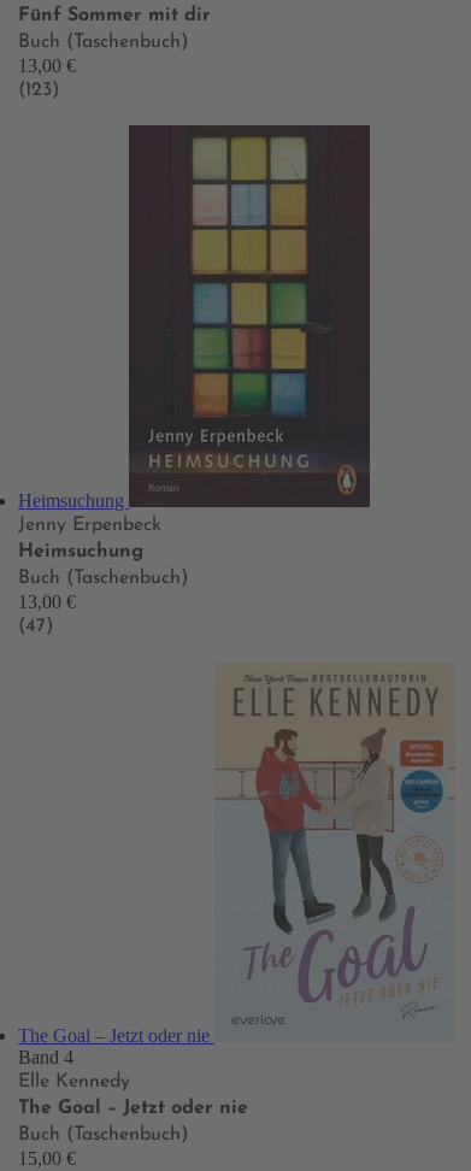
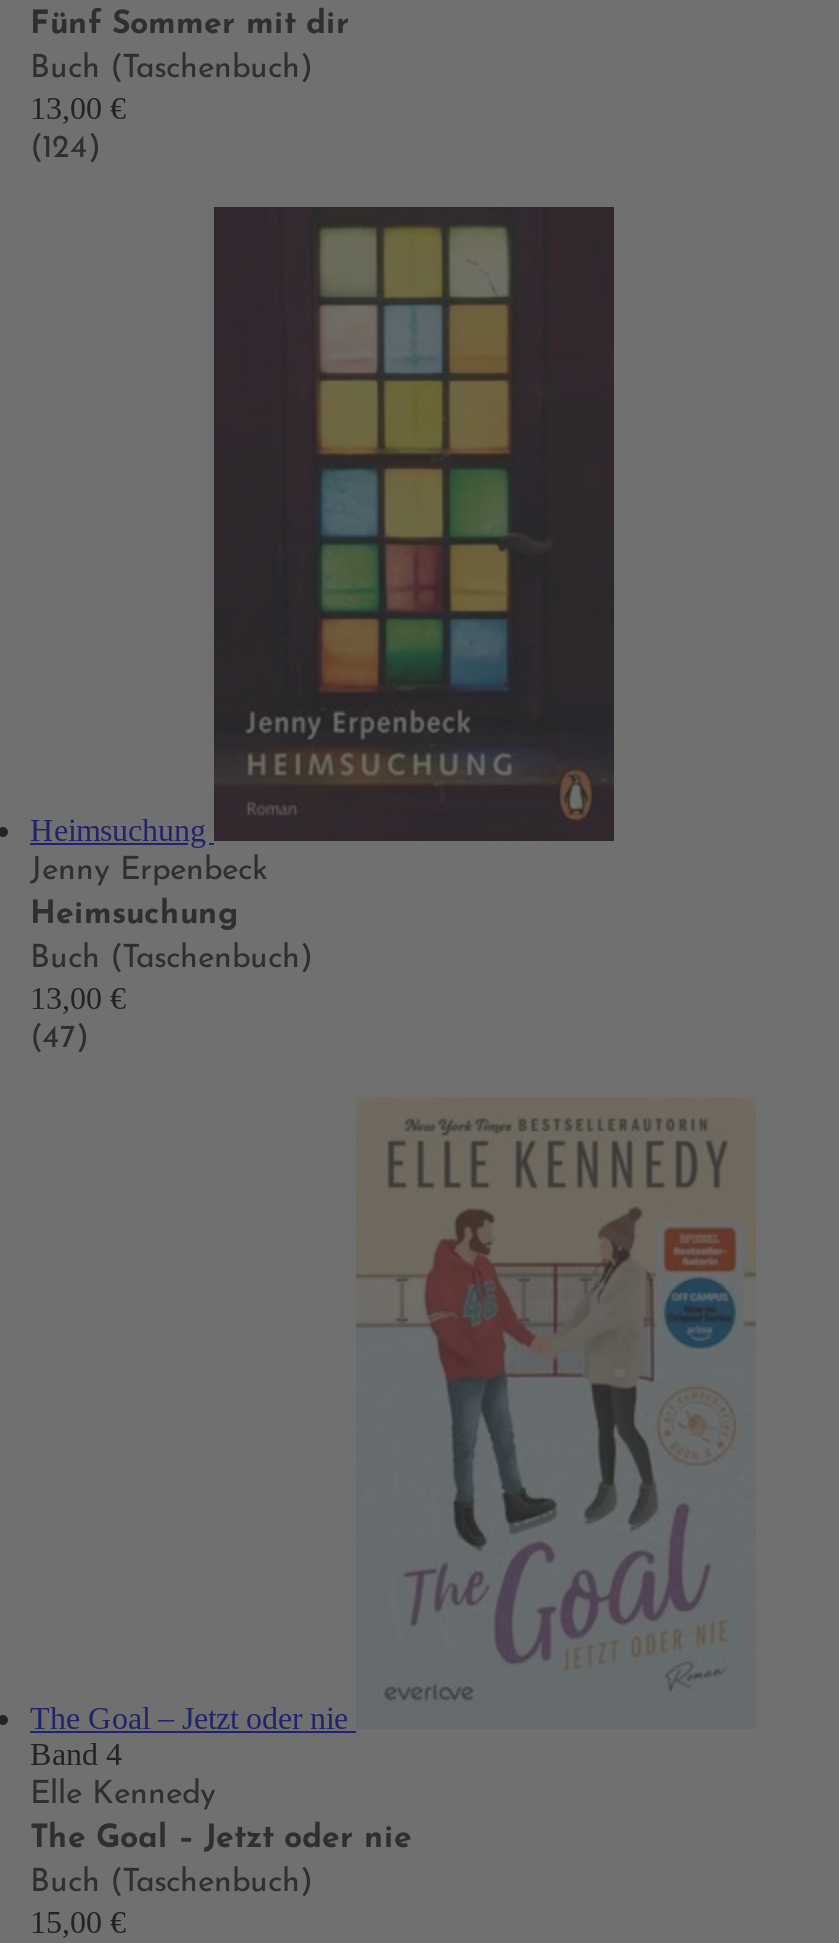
[18,81,59,100] (123) -> [30,133,100,165] (124)

